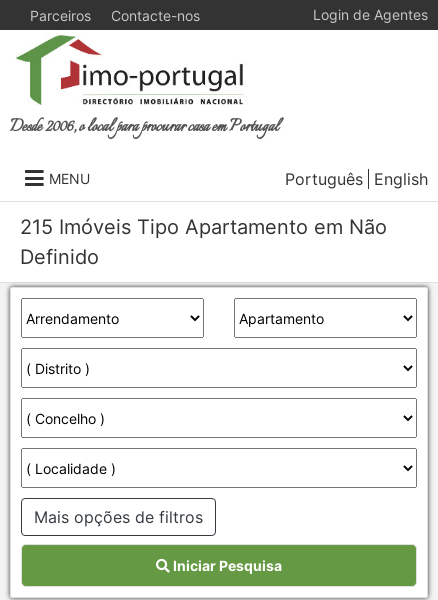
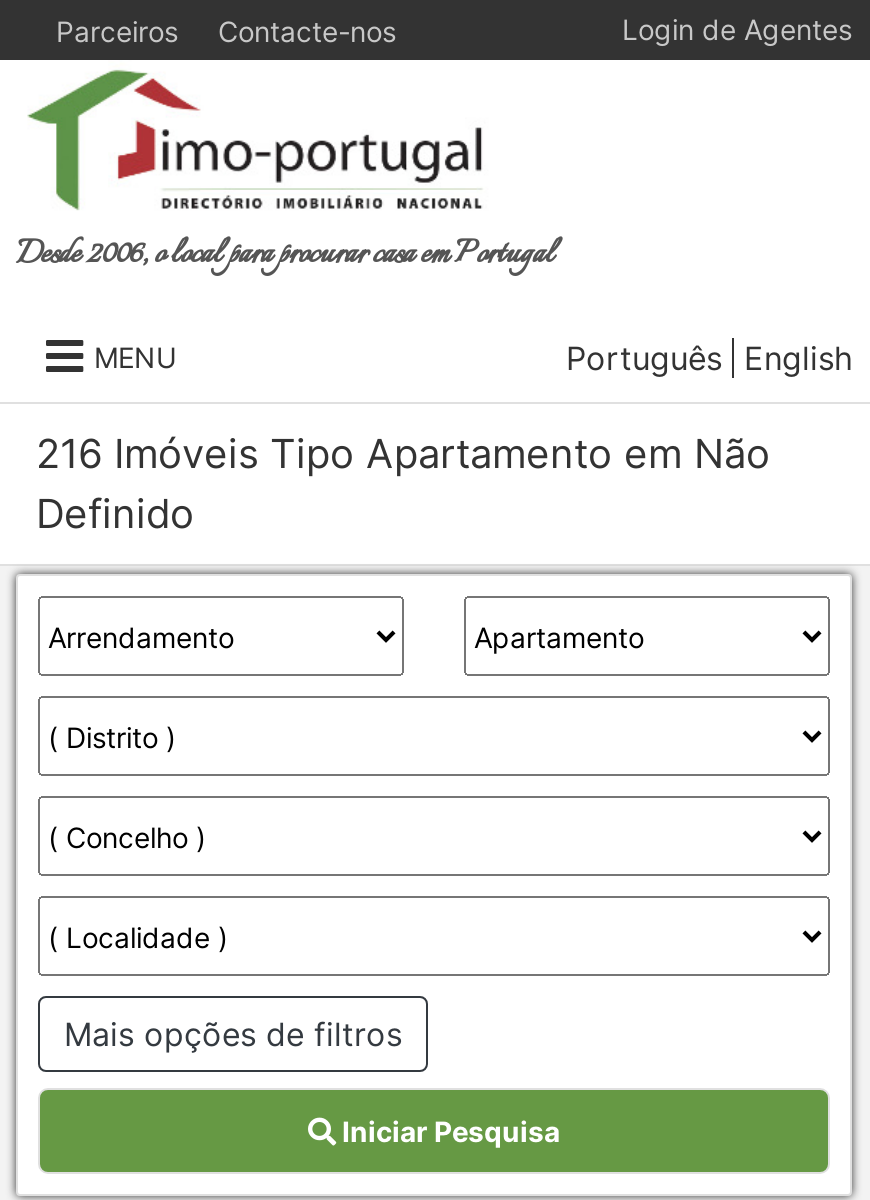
[20,215,387,239] 215 Imóveis Tipo Apartamento em Não -> [36,430,770,478] 216 Imóveis Tipo Apartamento em Não

